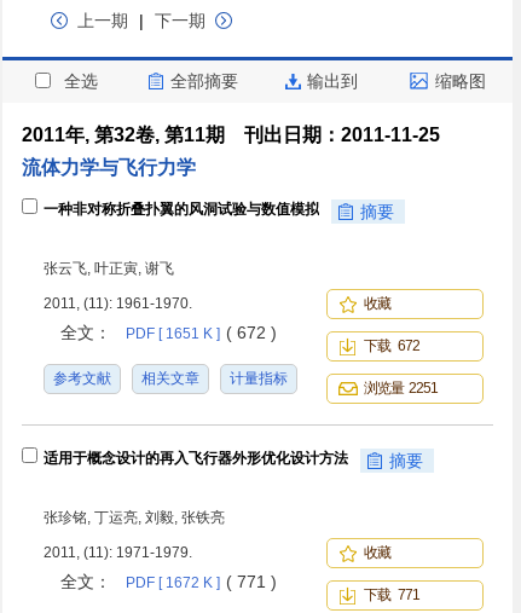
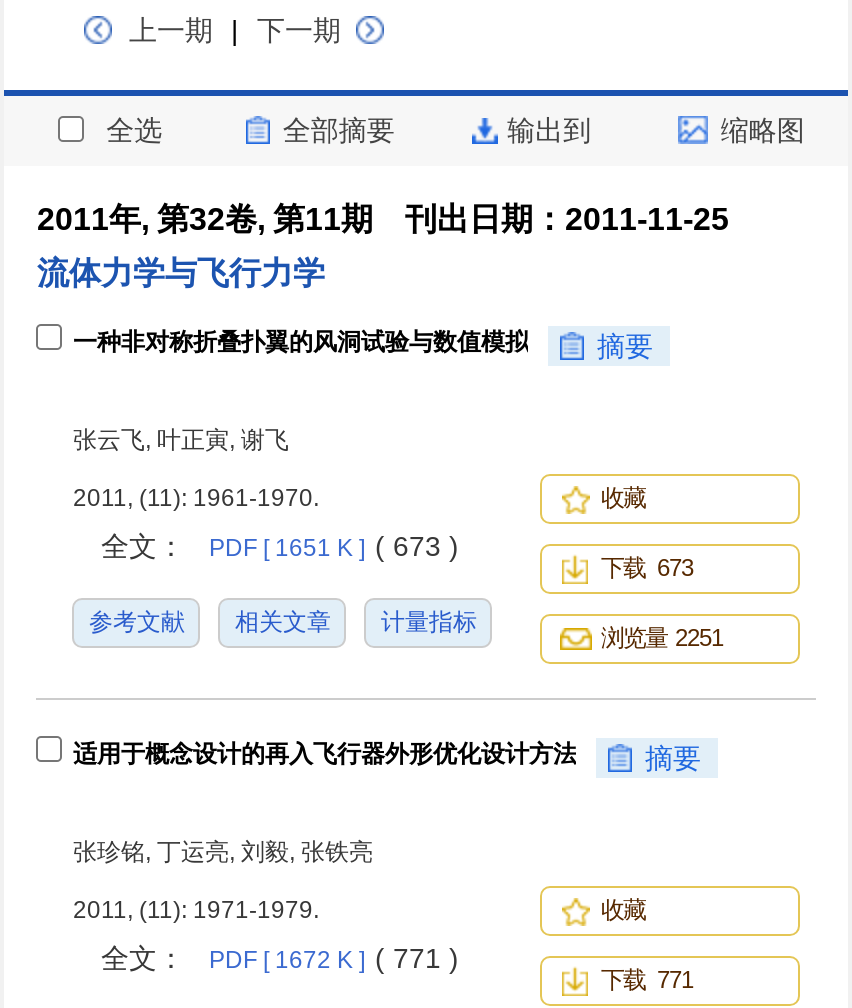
[61,323,277,342] 全文： PDF [ 1651 K ] ( 672 ) -> [101,530,459,562] 全文： PDF [ 1651 K ] ( 673 )
[363,337,419,354] 下载 672 -> [601,554,693,582] 下载 673

